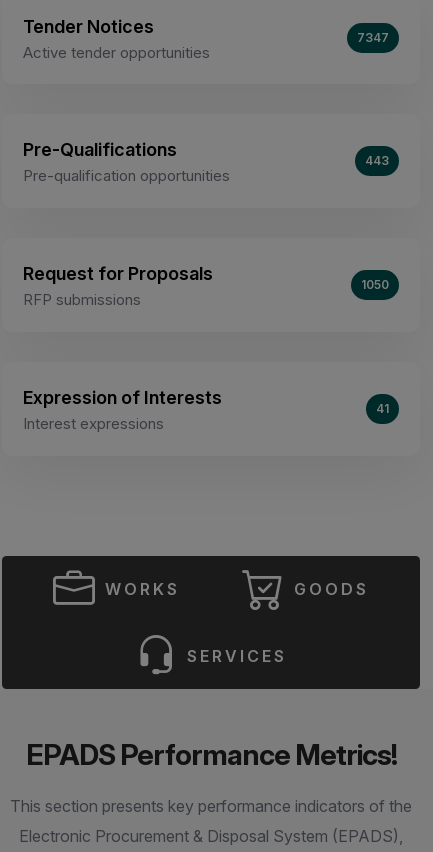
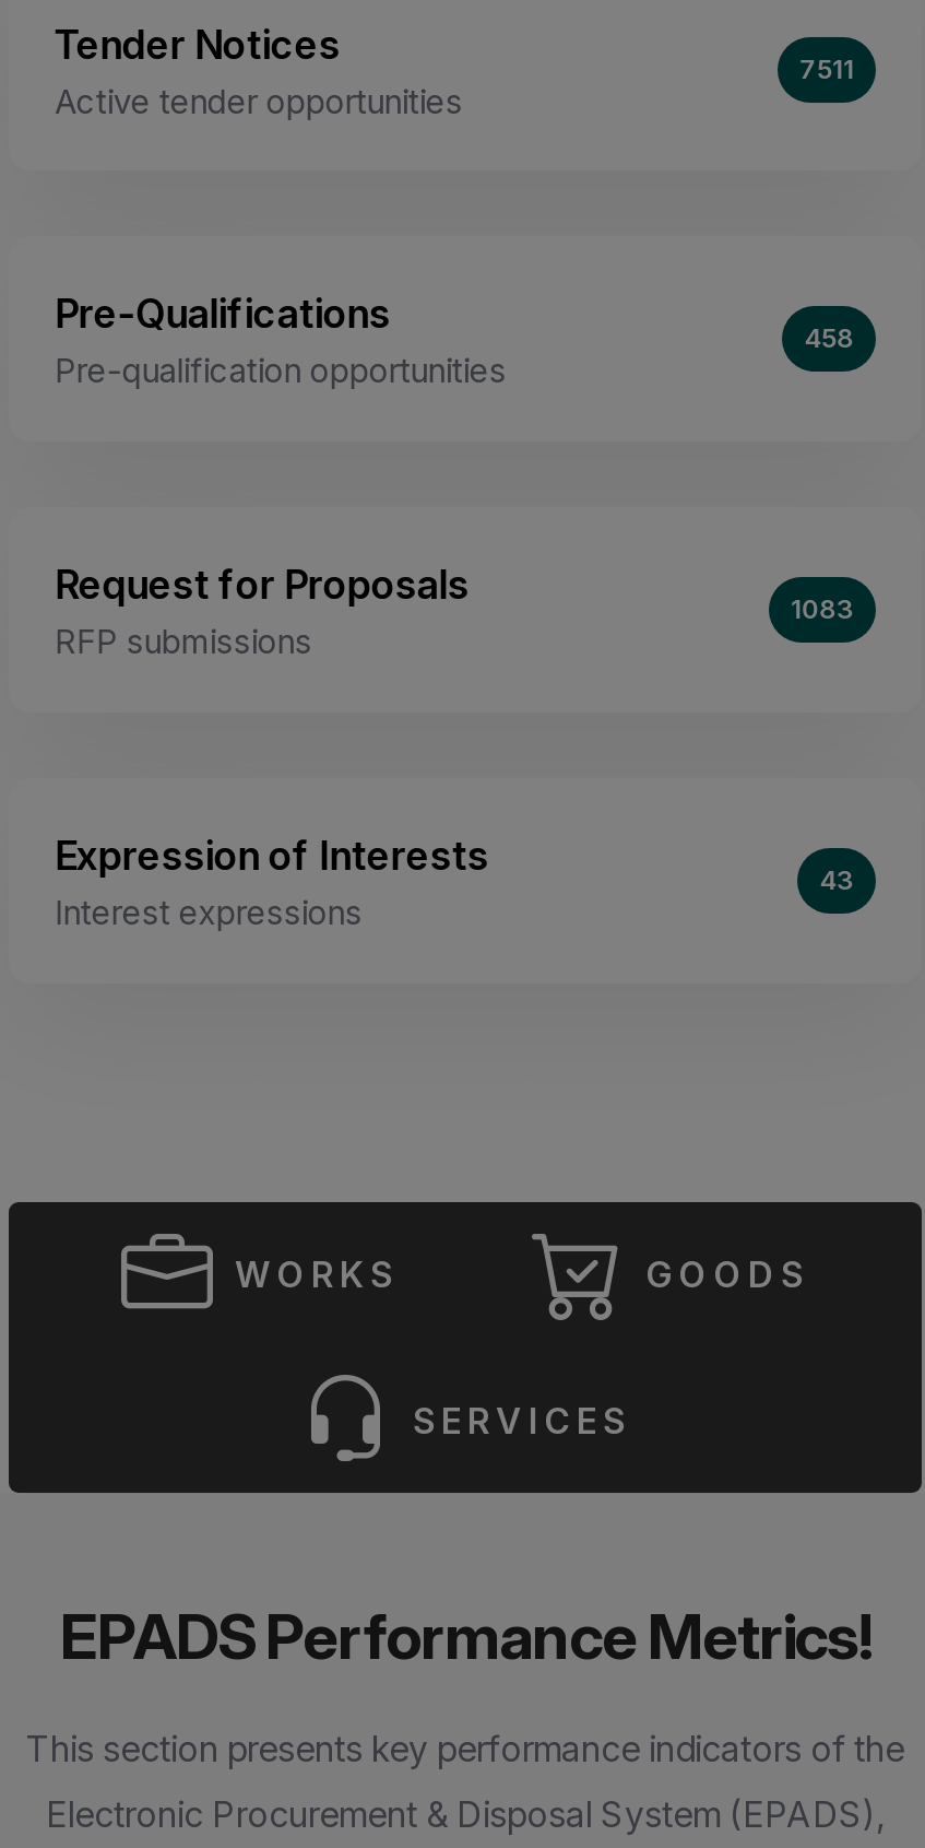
[357,30,389,45] 7347 -> [800,52,854,84] 7511
[365,153,389,168] 443 -> [804,322,854,355] 458
[361,277,389,292] 1050 -> [791,593,854,625] 1083
[376,401,389,416] 41 -> [819,863,854,896] 43

